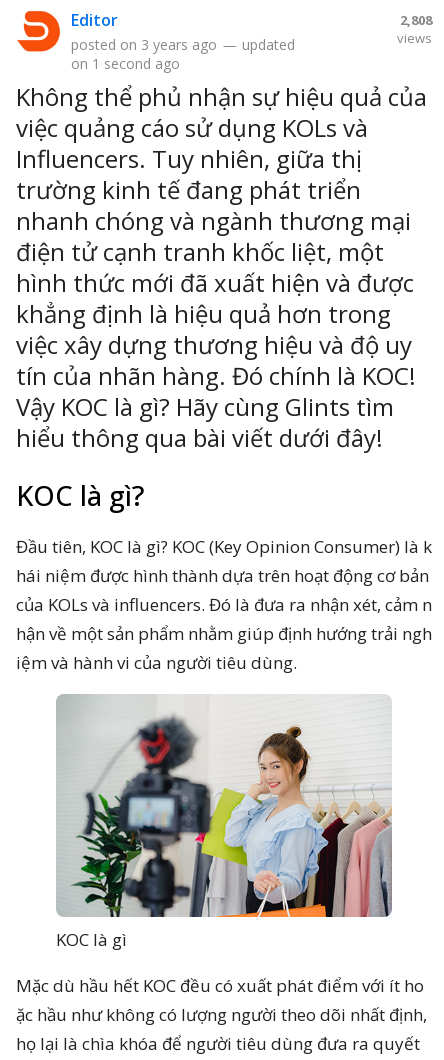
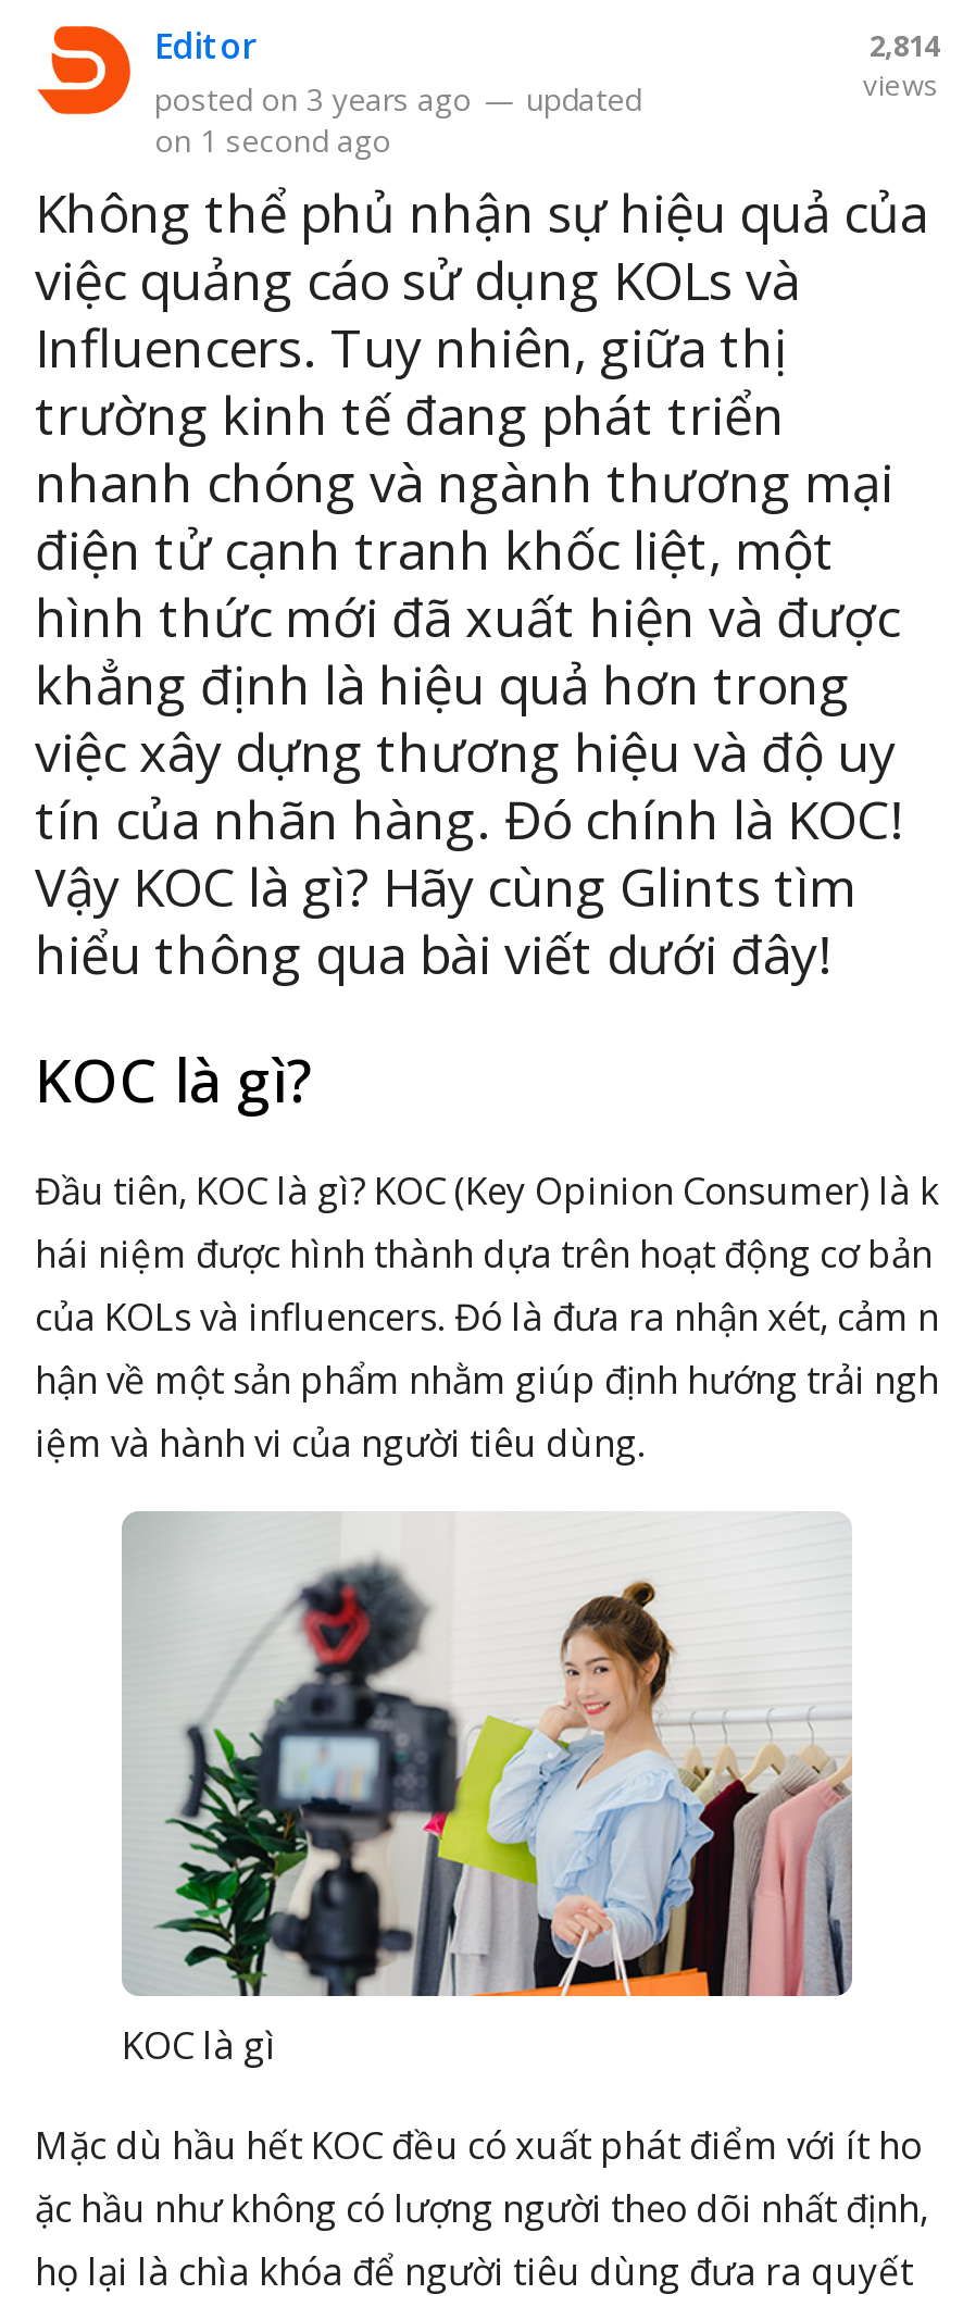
[400,11,432,29] 2,808 -> [870,26,939,65] 2,814

